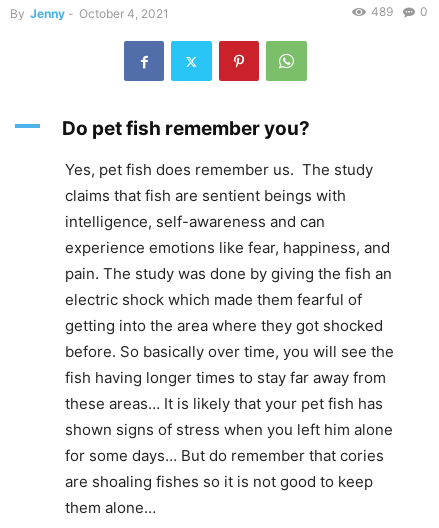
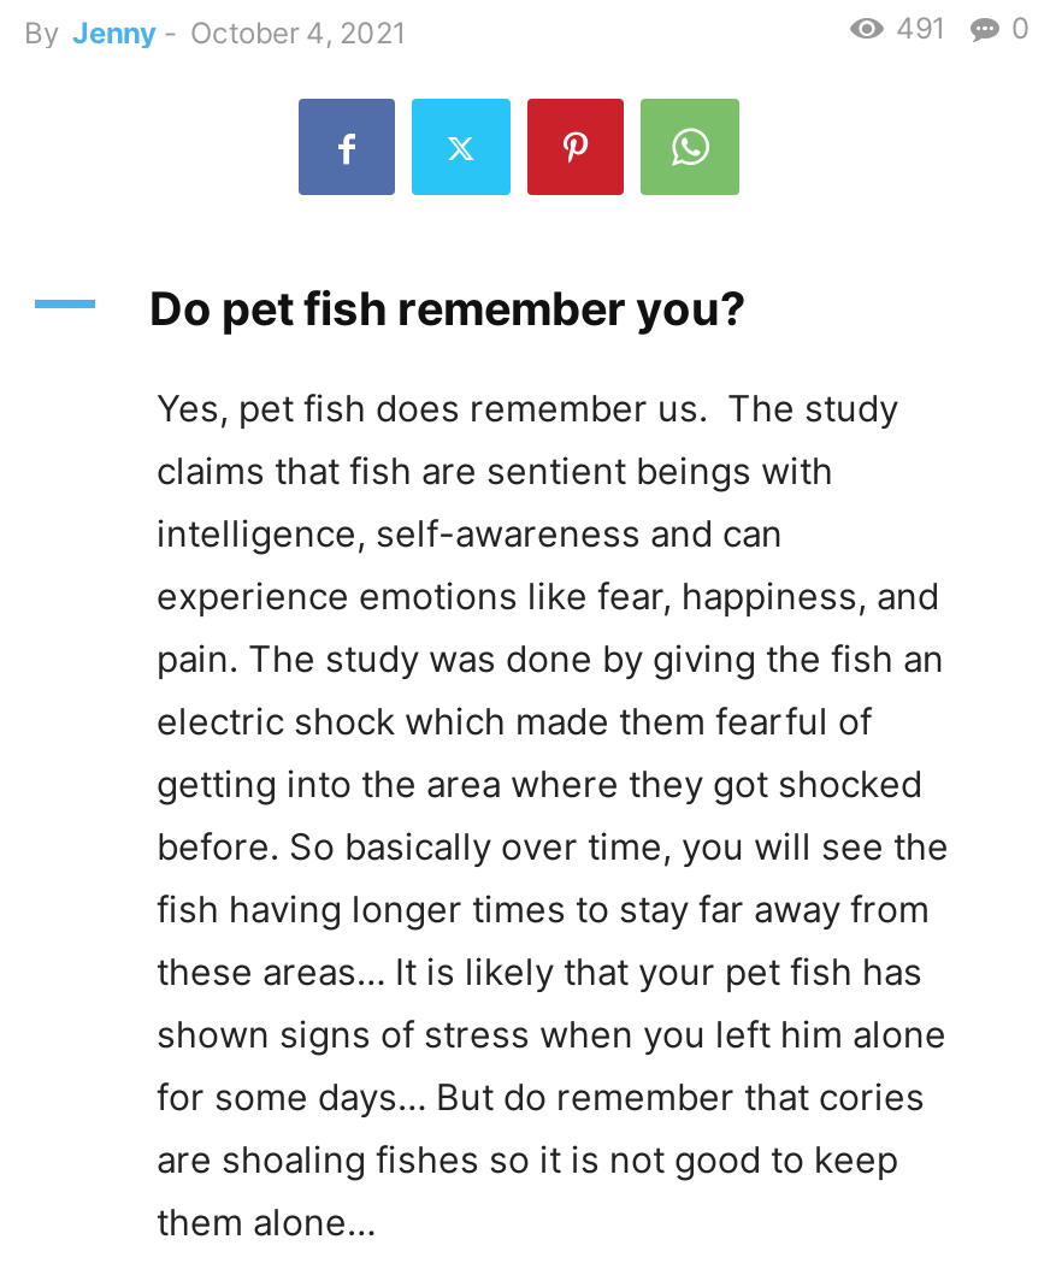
[371,4,428,19] 489 0 -> [896,10,1031,46] 491 0

